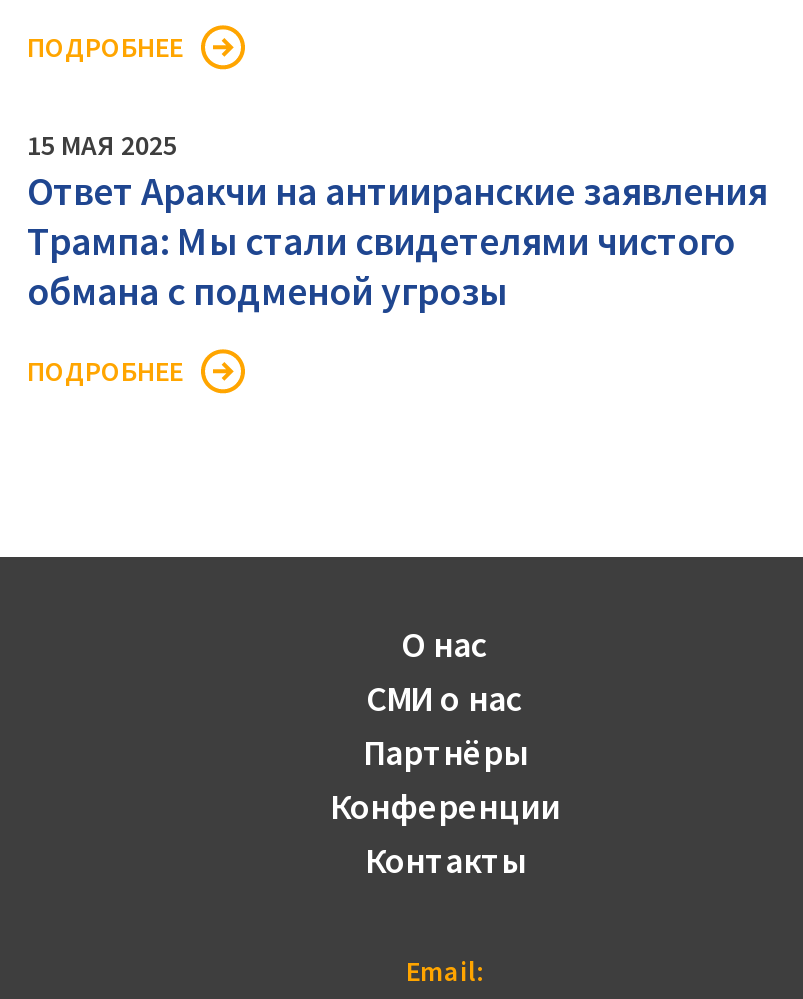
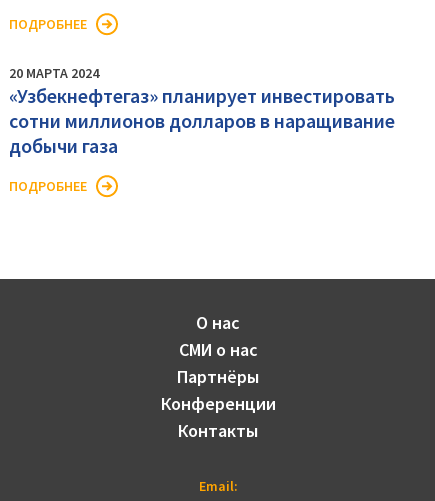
[27,127,767,315] 15 МАЯ 2025 | Ответ Аракчи на антииранские заявления | Трампа: Мы стали свидетелями чистого | обмана с подменой угрозы -> [9,64,395,158] 20 МАРТА 2024 | «Узбекнефтегаз» планирует инвестировать | сотни миллионов долларов в наращивание | добычи газа

